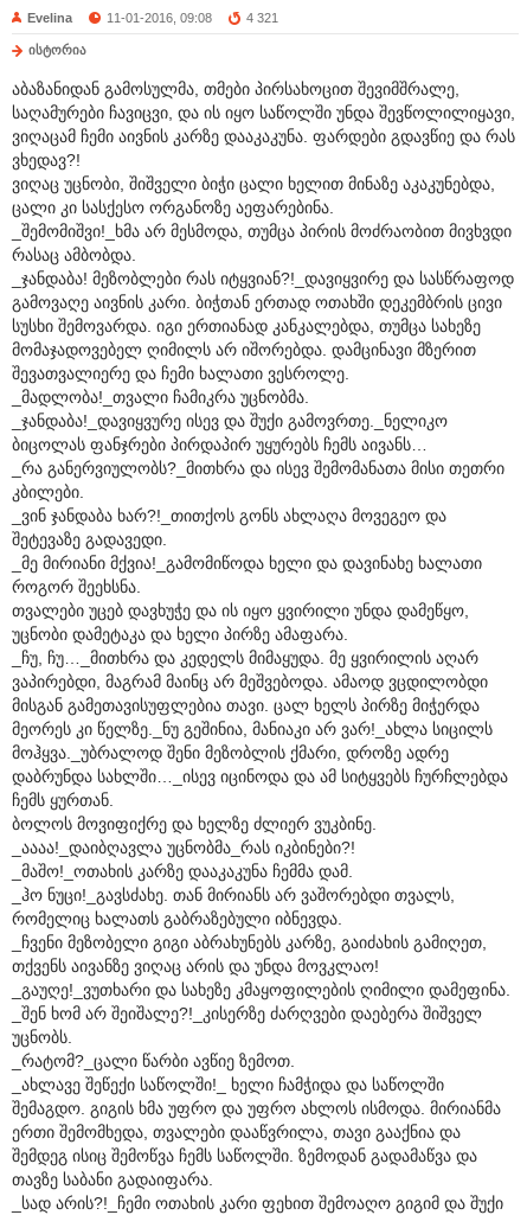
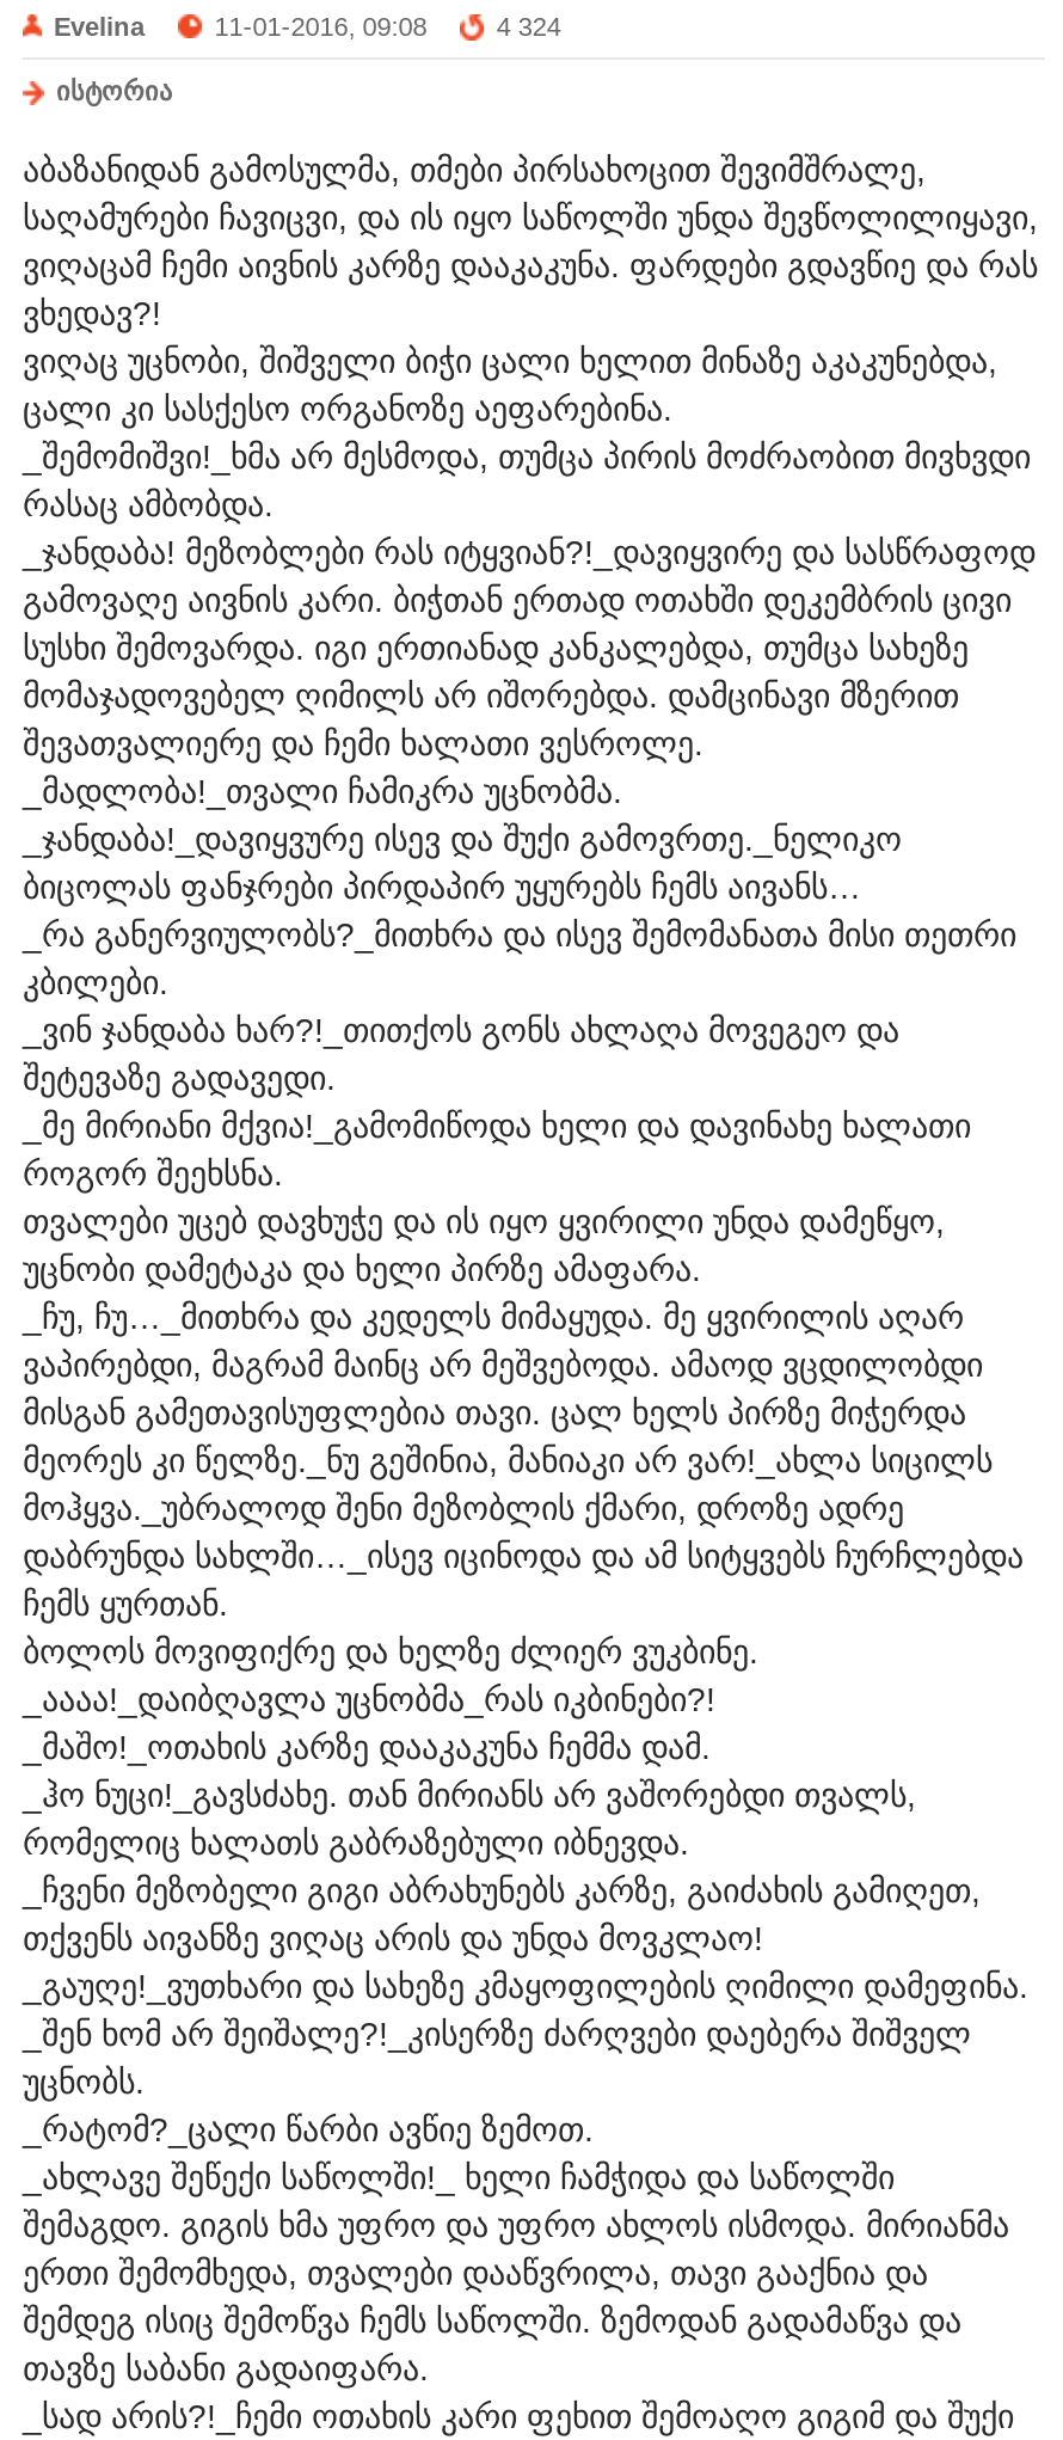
[247,10,279,24] 4 321 -> [497,11,561,39] 4 324

